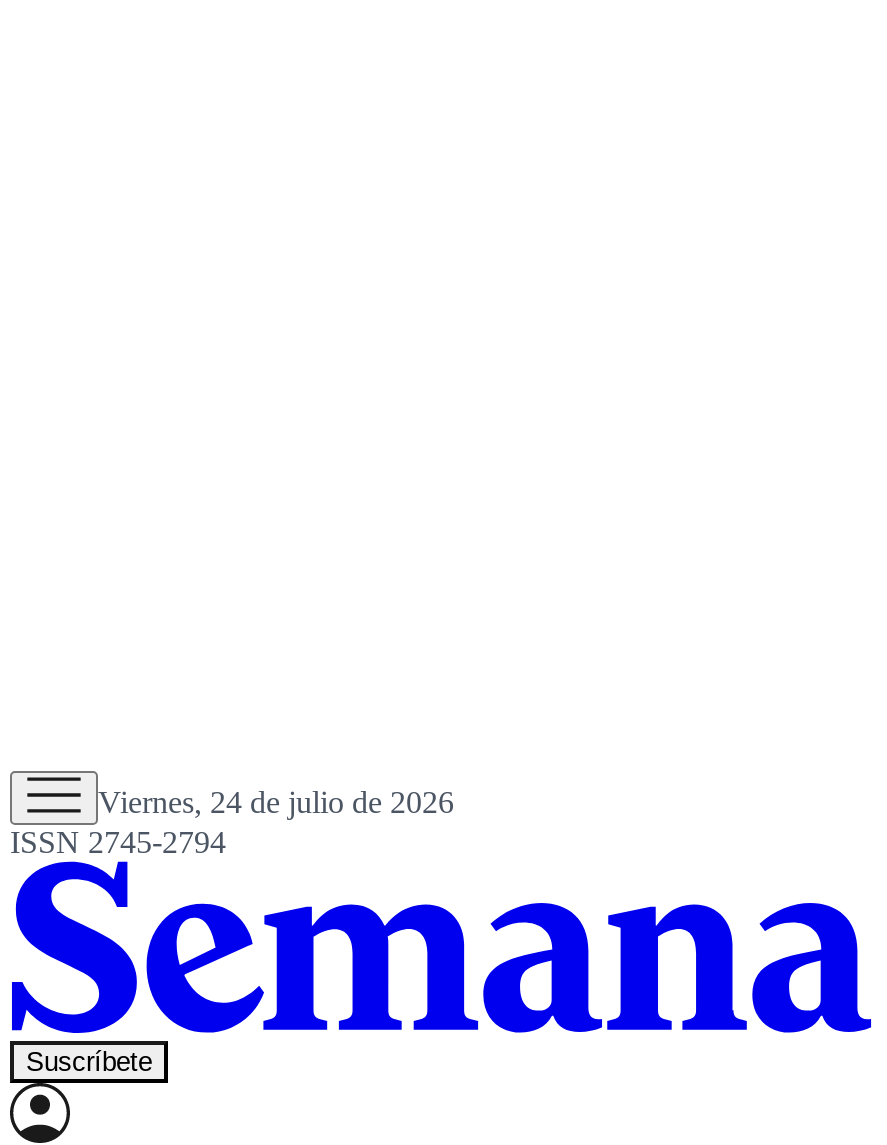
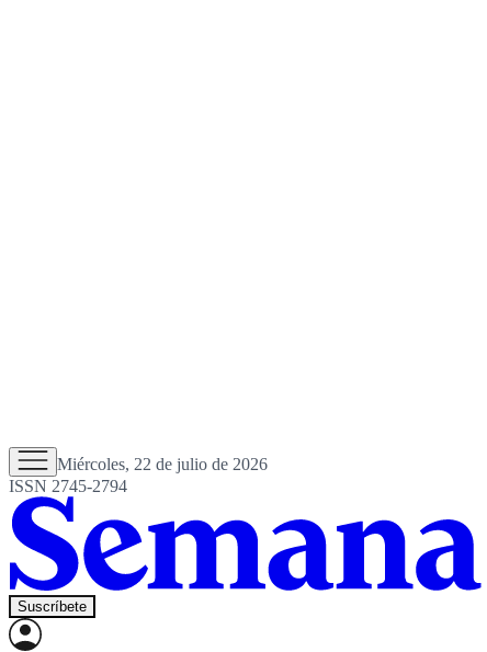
[98,785,454,819] Viernes, 24 de julio de 2026 -> [57,455,268,473] Miércoles, 22 de julio de 2026

